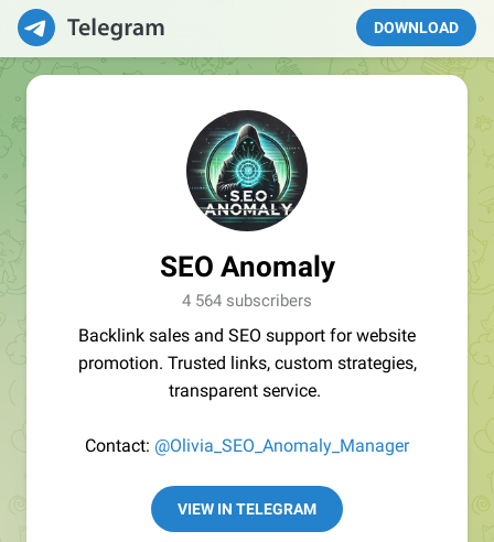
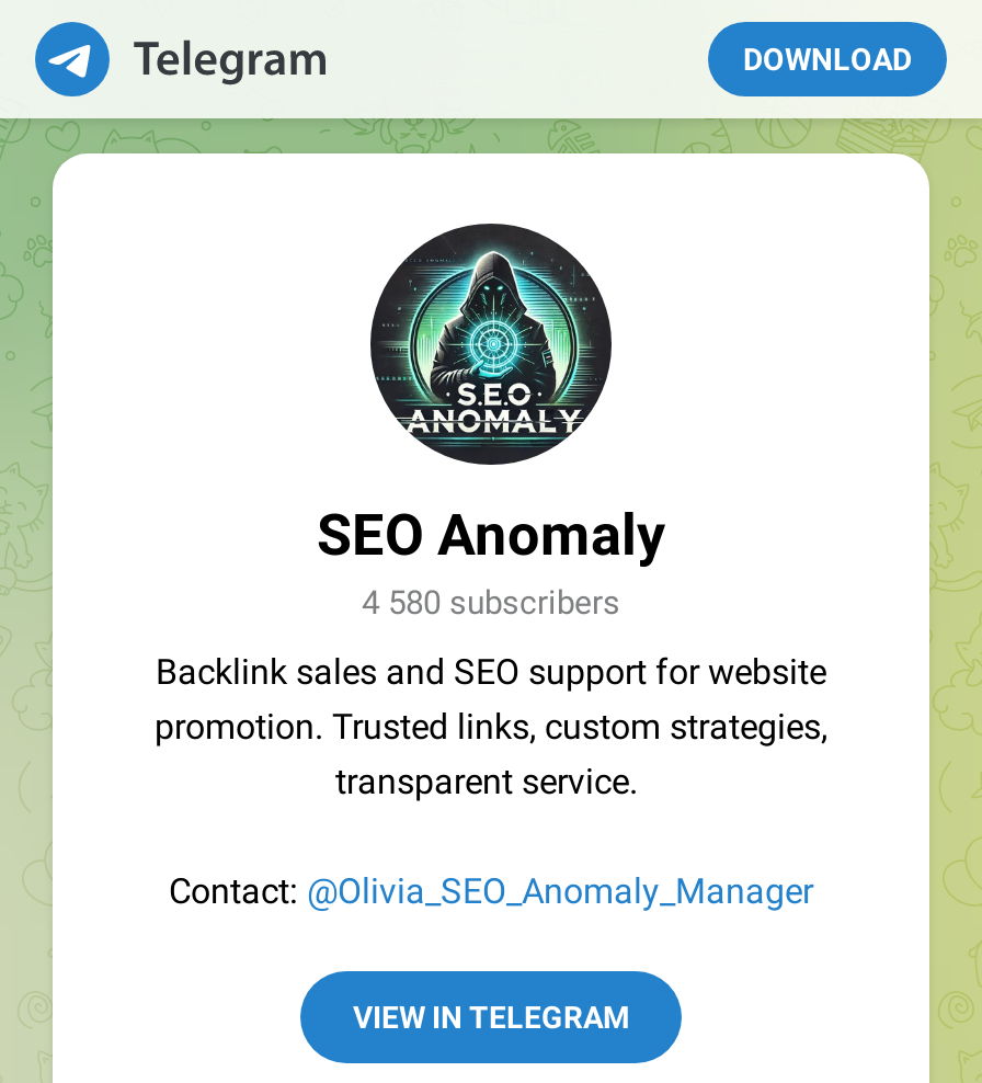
[182,291,312,311] 4 564 subscribers -> [362,583,620,623] 4 580 subscribers

